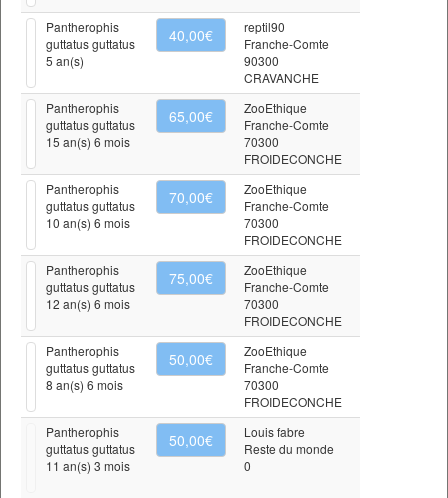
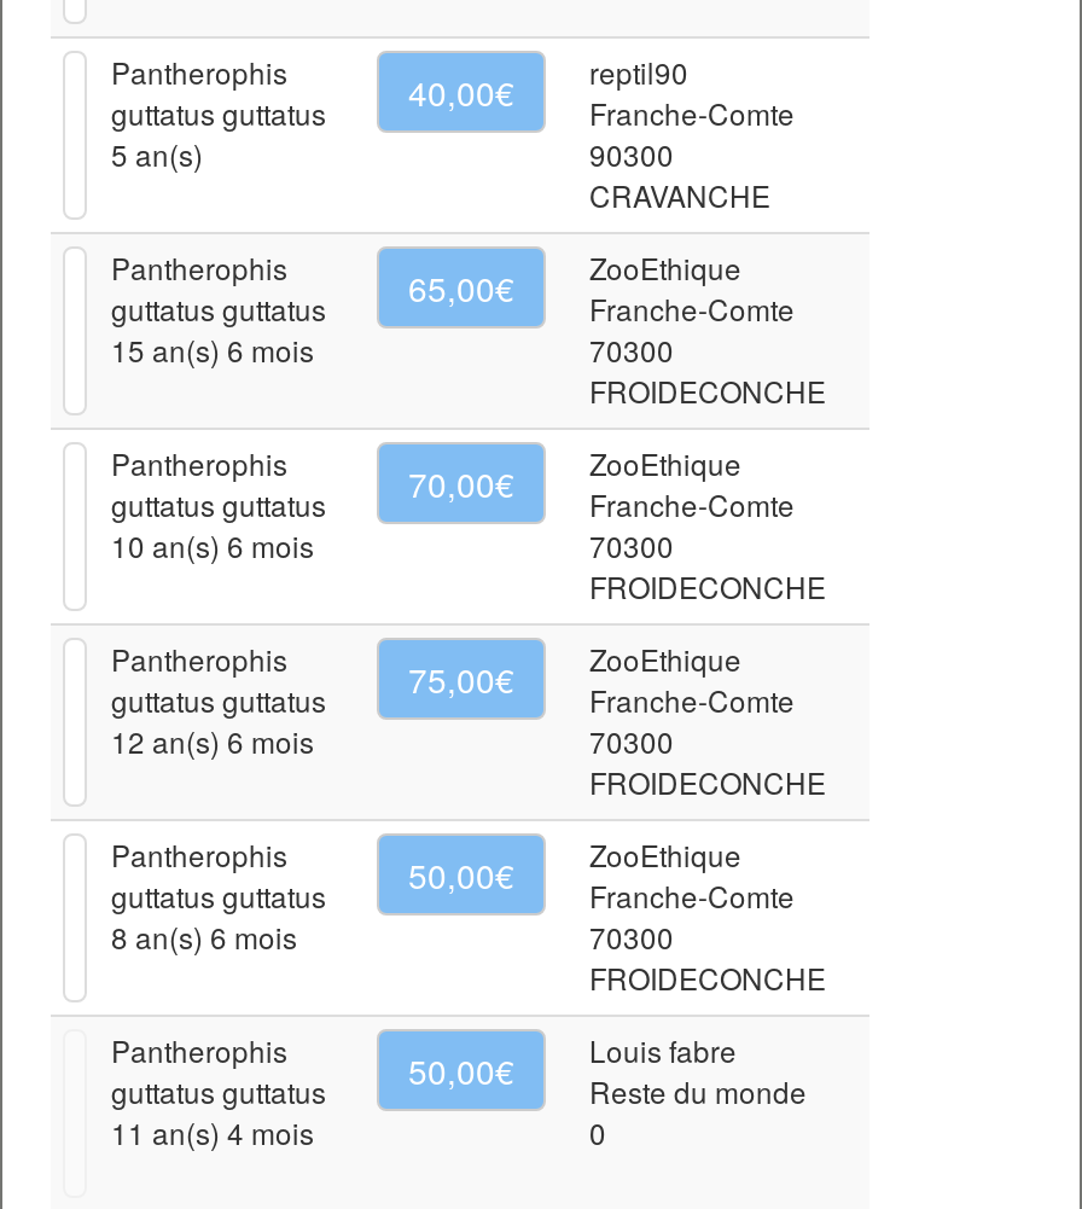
[46,457,130,474] 11 an(s) 3 mois -> [111,1111,314,1152] 11 an(s) 4 mois

